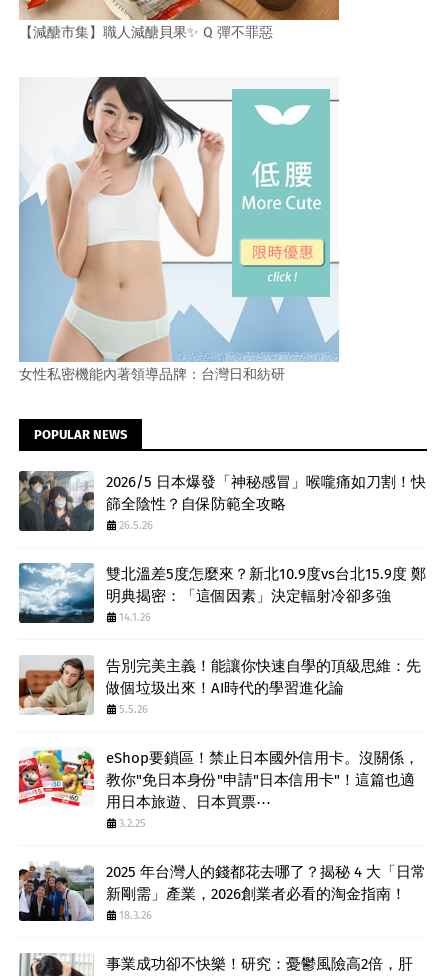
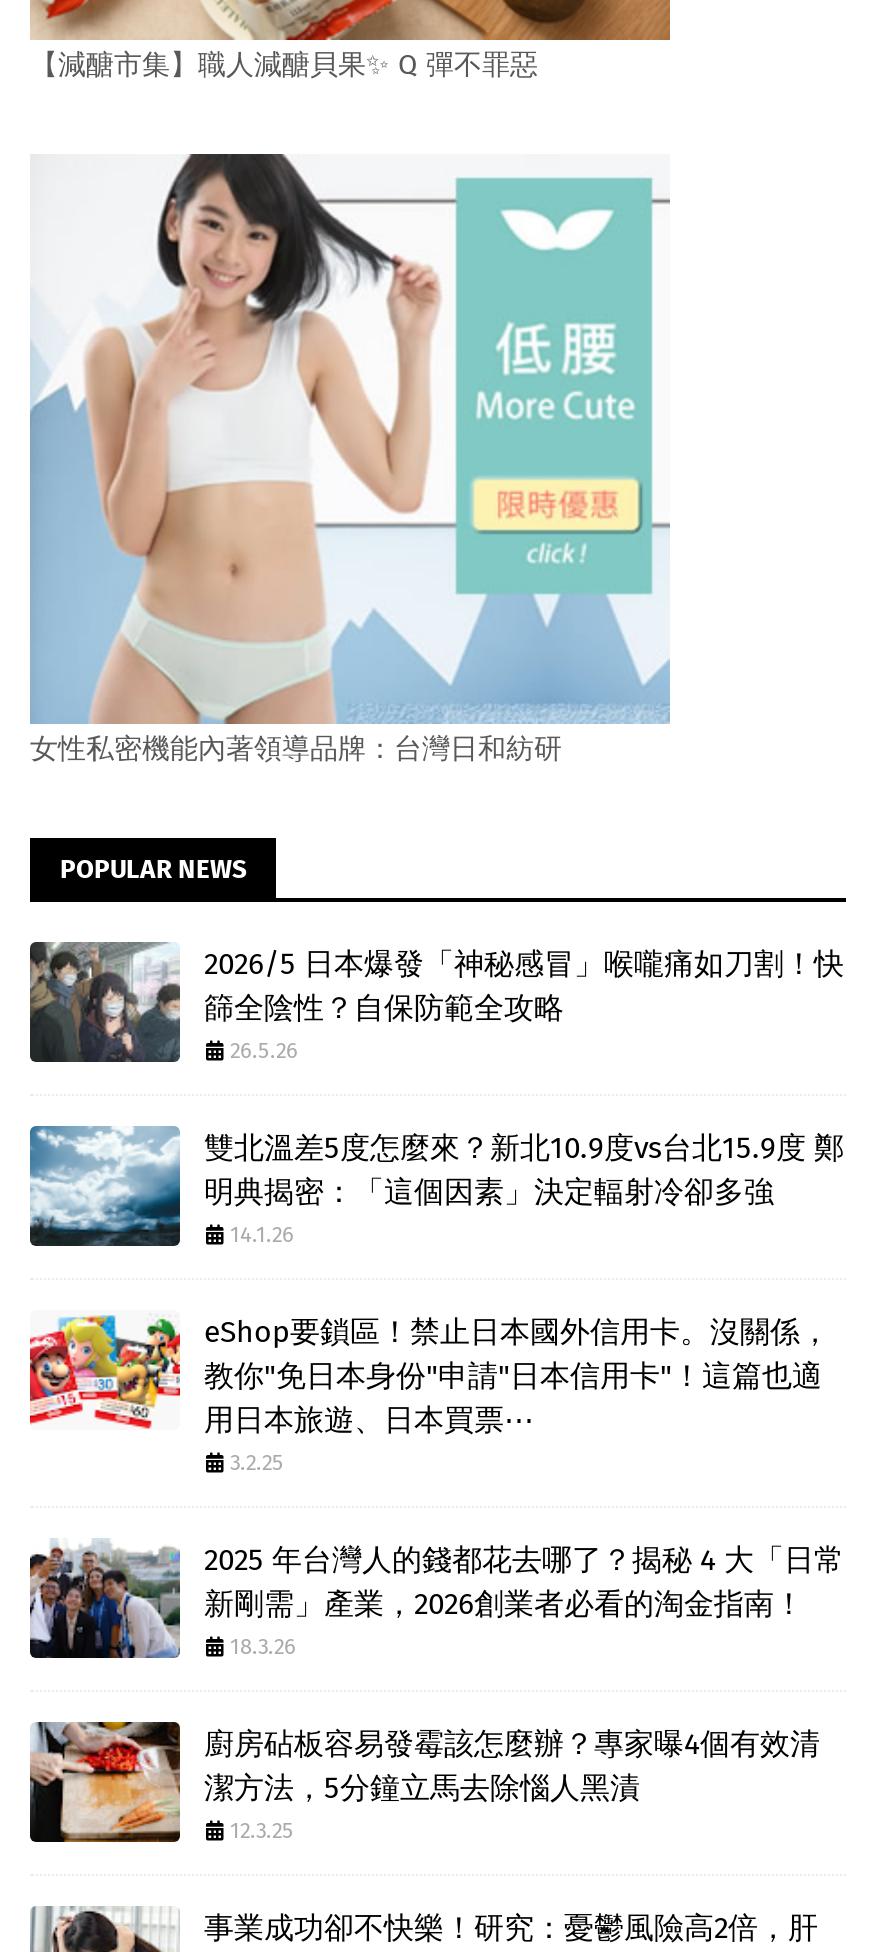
[18,657,421,716] [image] | 告別完美主義！能讓你快速自學的頂級思維：先 | 做個垃圾出來！AI時代的學習進化論 | 5.5.26 -> none
moved [17,748,426,922] -> [26,1312,844,1661]: [image] | eShop要鎖區！禁止日本國外信用卡。沒關係， | 教你"免日本身份"申請"日本信用卡"！這篇也適 | 3.2.25 | 2025 年台灣人的錢都花去哪了？揭秘 4 大「日常 | 新剛需」產業，2026創業者必看的淘金指南！ | 18.3.26
none -> [30,1720,820,1845] [image] | 廚房砧板容易發霉該怎麼辦？專家曝4個有效清 | 潔方法，5分鐘立馬去除惱人黑漬 | 12.3.25

